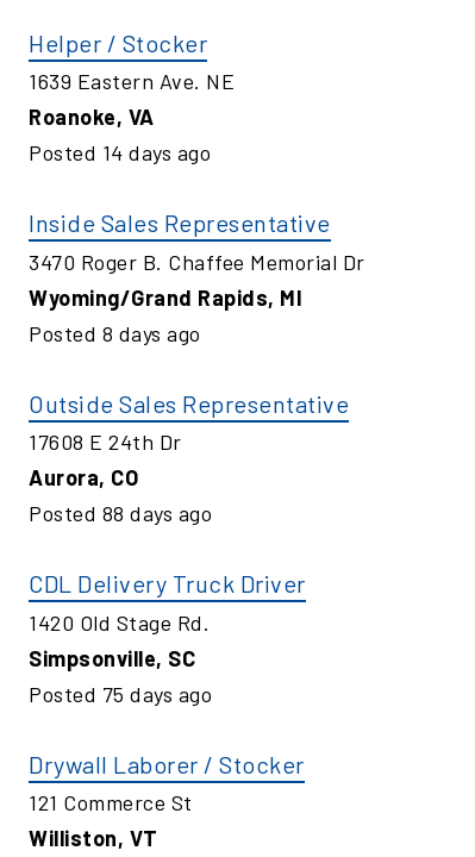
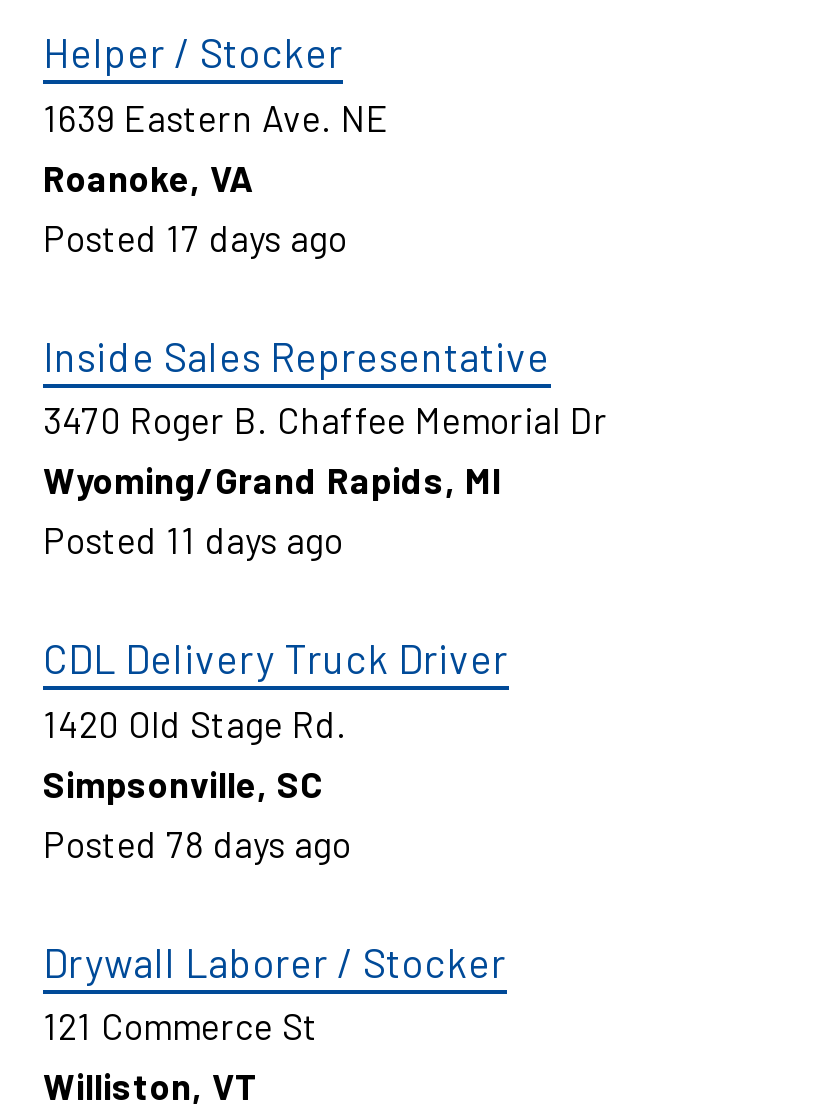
[29,139,211,165] Posted 14 days ago -> [43,215,347,259] Posted 17 days ago
[29,320,349,526] Posted 8 days ago | Outside Sales Representative | 17608 E 24th Dr | Aurora, CO | Posted 88 days ago -> [43,518,343,562] Posted 11 days ago
[29,680,212,706] Posted 75 days ago -> [43,821,351,865] Posted 78 days ago

